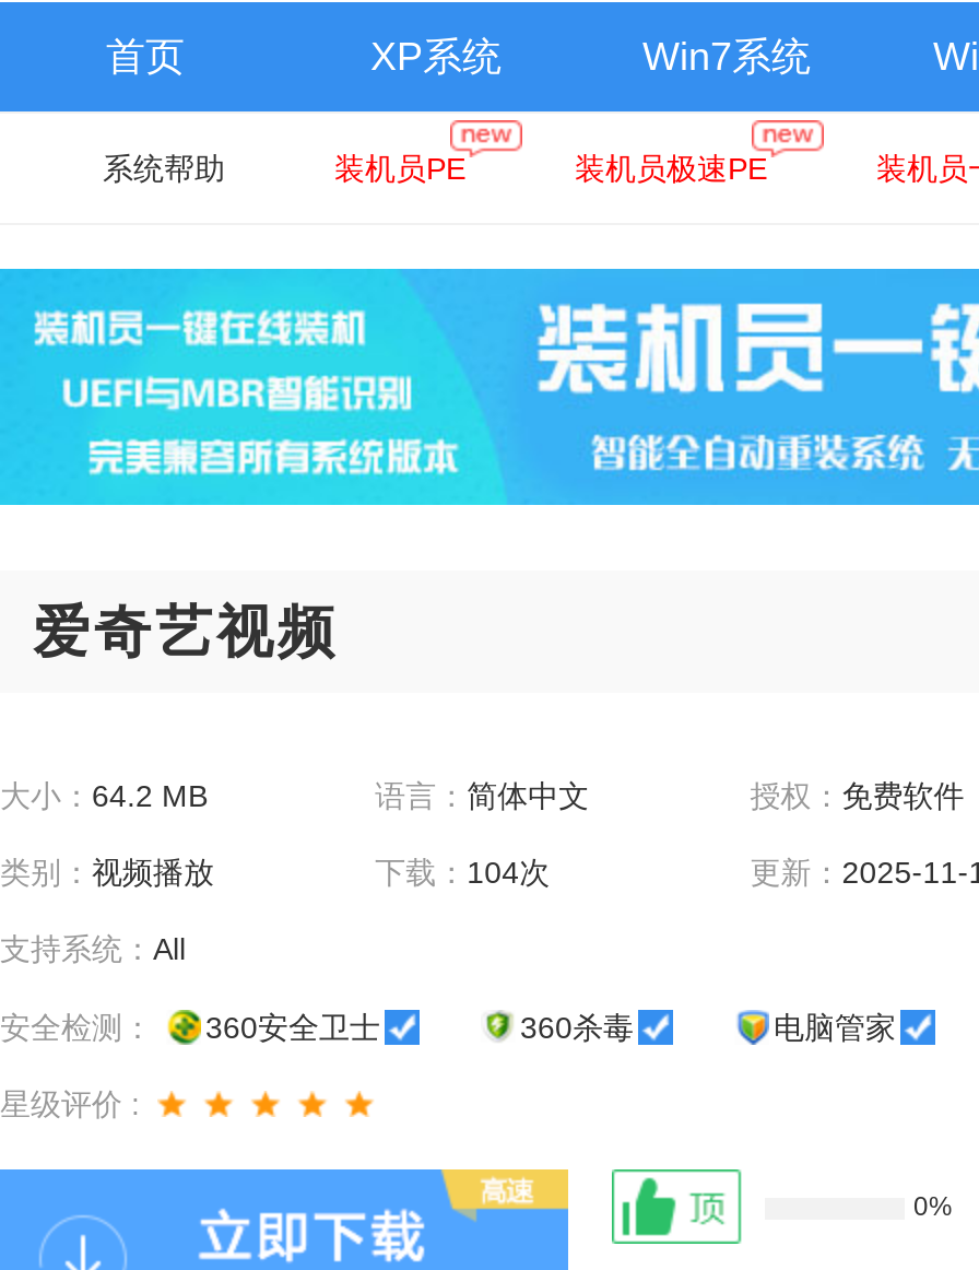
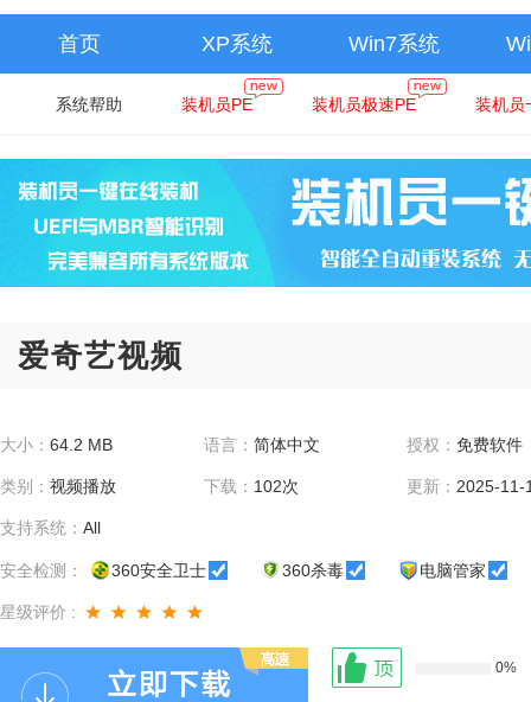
[375,855,550,890] 下载：104次 -> [203,477,298,496] 下载：102次

